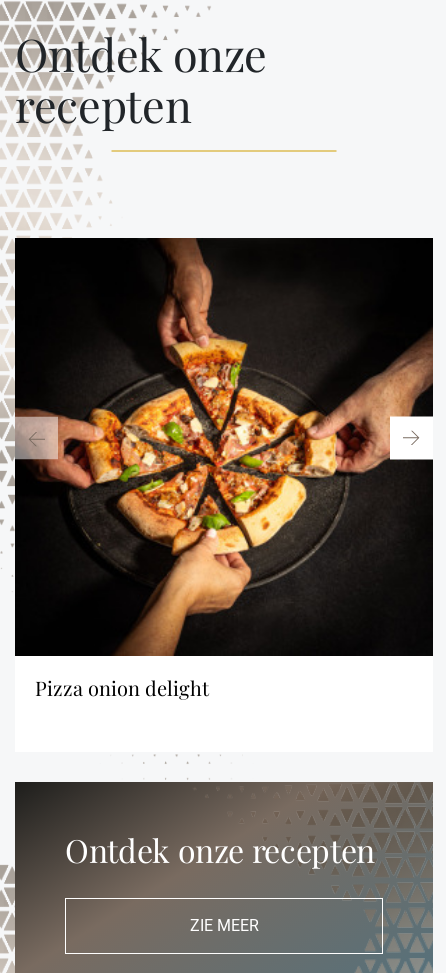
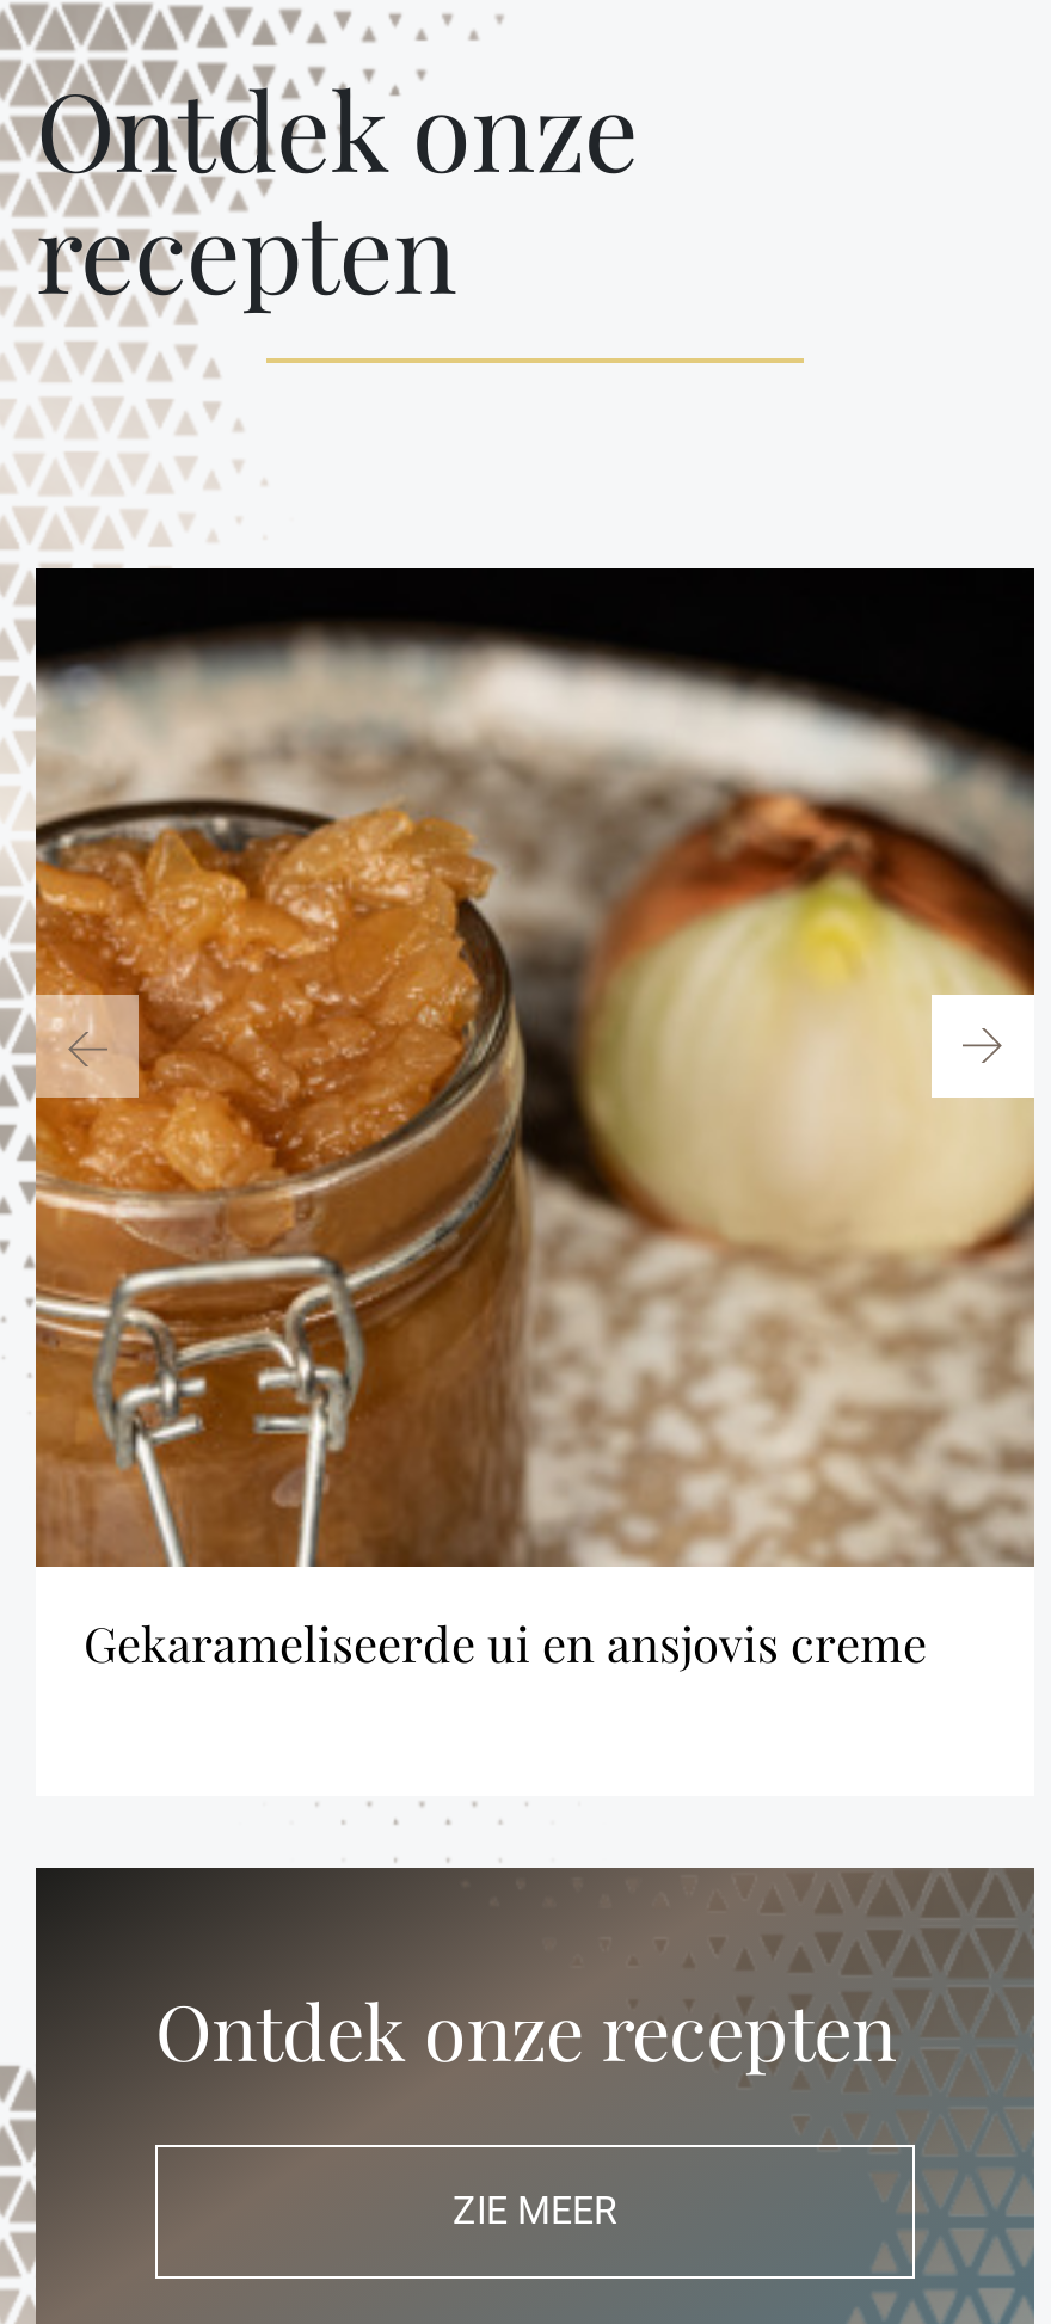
[14,238,434,701] [image] | pizza onion delight -> [33,568,1037,1674] [image] | gekarameliseerde ui en ansjovis creme

